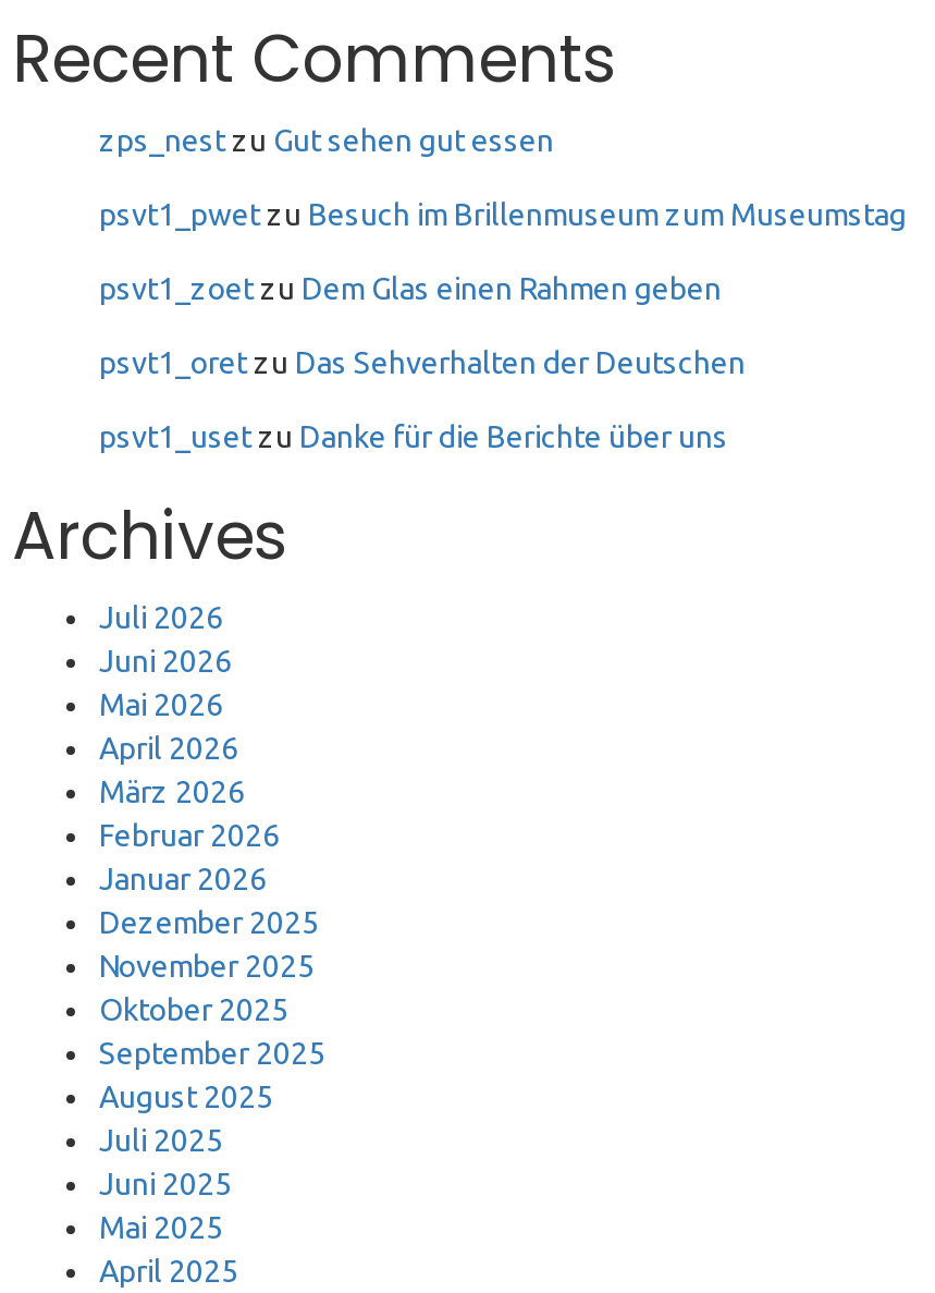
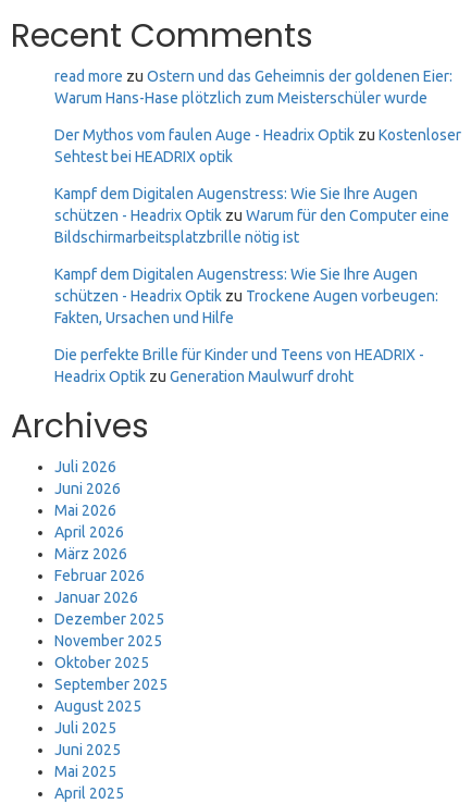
[99,123,554,158] zps_nest zu Gut sehen gut essen -> [54,67,453,107] read more zu Ostern und das Geheimnis der goldenen Eier: | Warum Hans-Hase plötzlich zum Meisterschüler wurde
[99,197,907,232] psvt1_pwet zu Besuch im Brillenmuseum zum Museumstag -> [54,126,461,165] Der Mythos vom faulen Auge - Headrix Optik zu Kostenloser | Sehtest bei HEADRIX optik
[99,271,722,306] psvt1_zoet zu Dem Glas einen Rahmen geben -> [54,185,449,246] Kampf dem Digitalen Augenstress: Wie Sie Ihre Augen | schützen - Headrix Optik zu Warum für den Computer eine | Bildschirmarbeitsplatzbrille nötig ist
[99,345,746,380] psvt1_oret zu Das Sehverhalten der Deutschen -> [54,265,438,326] Kampf dem Digitalen Augenstress: Wie Sie Ihre Augen | schützen - Headrix Optik zu Trockene Augen vorbeugen: | Fakten, Ursachen und Hilfe
[99,419,728,454] psvt1_uset zu Danke für die Berichte über uns -> [54,346,424,385] Die perfekte Brille für Kinder und Teens von HEADRIX - | Headrix Optik zu Generation Maulwurf droht

